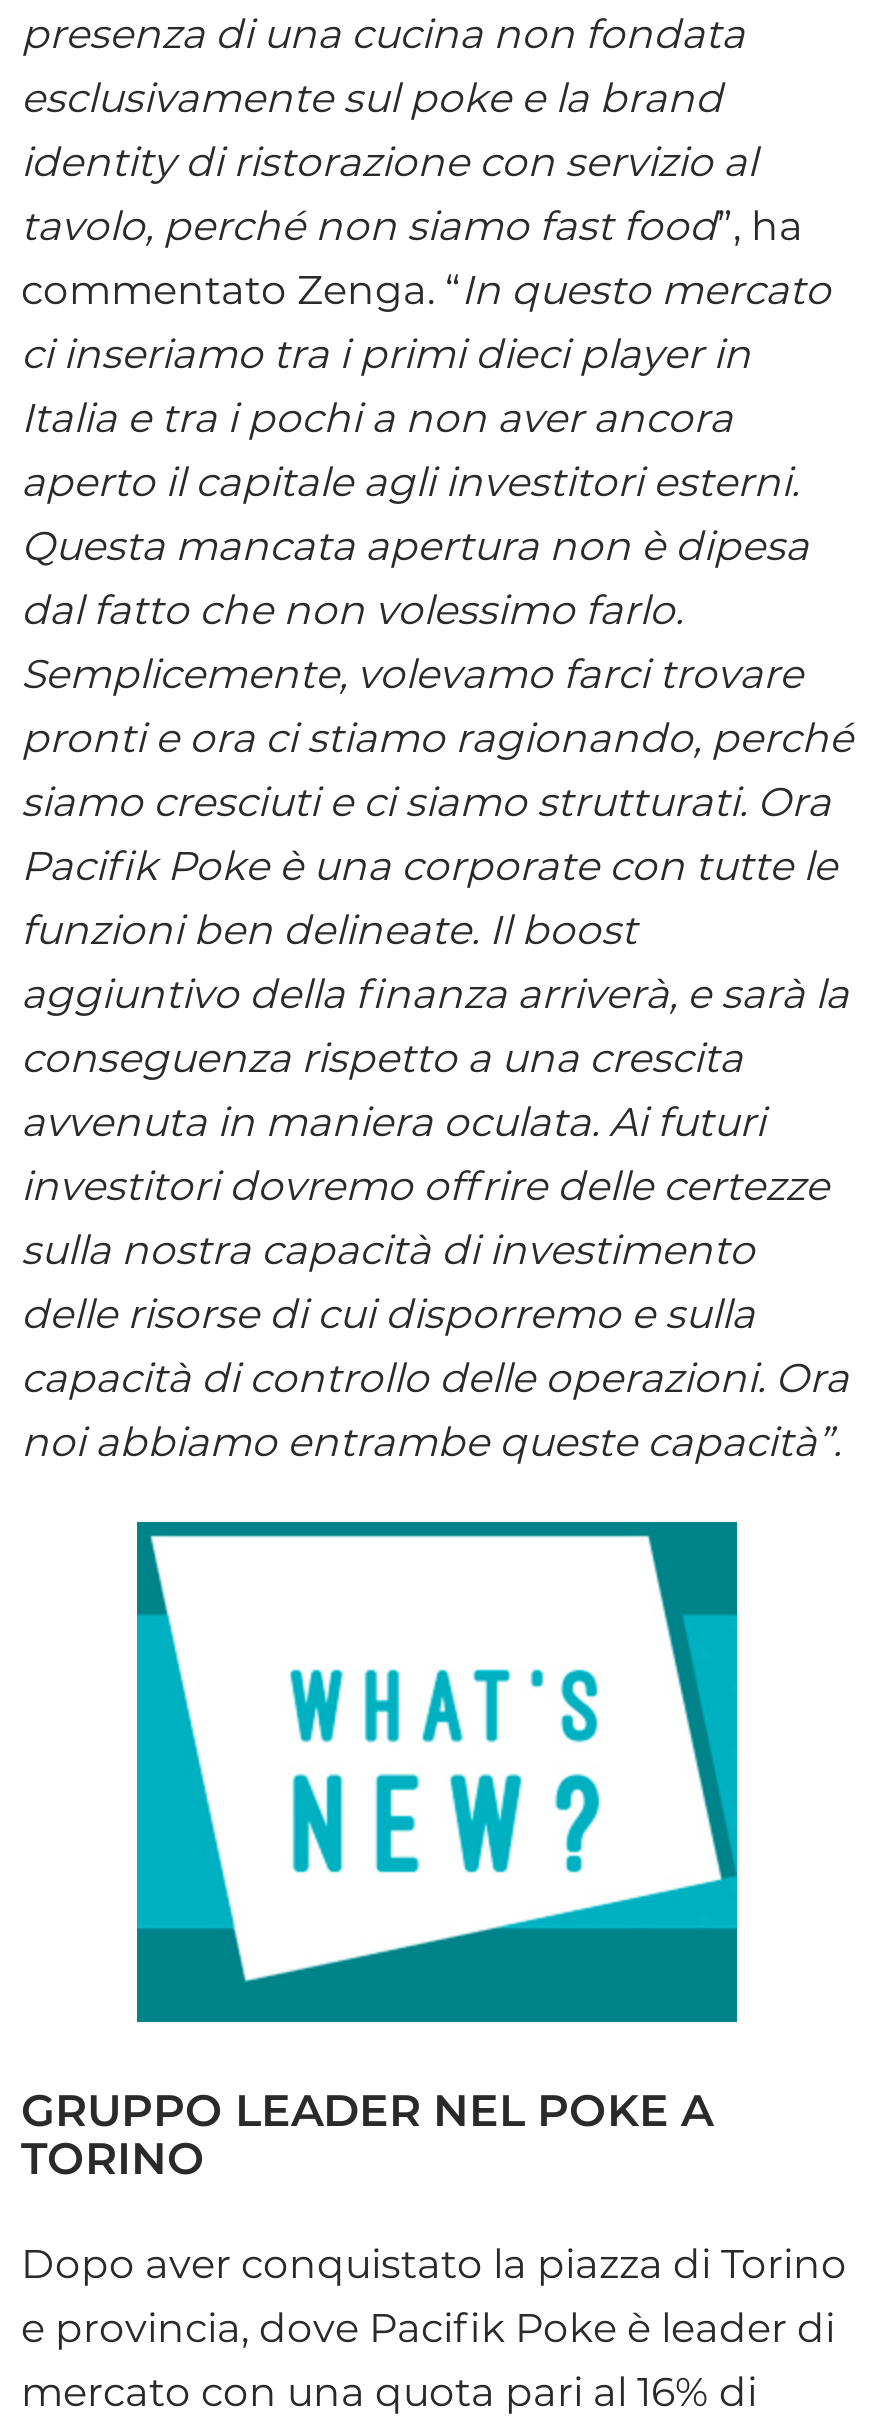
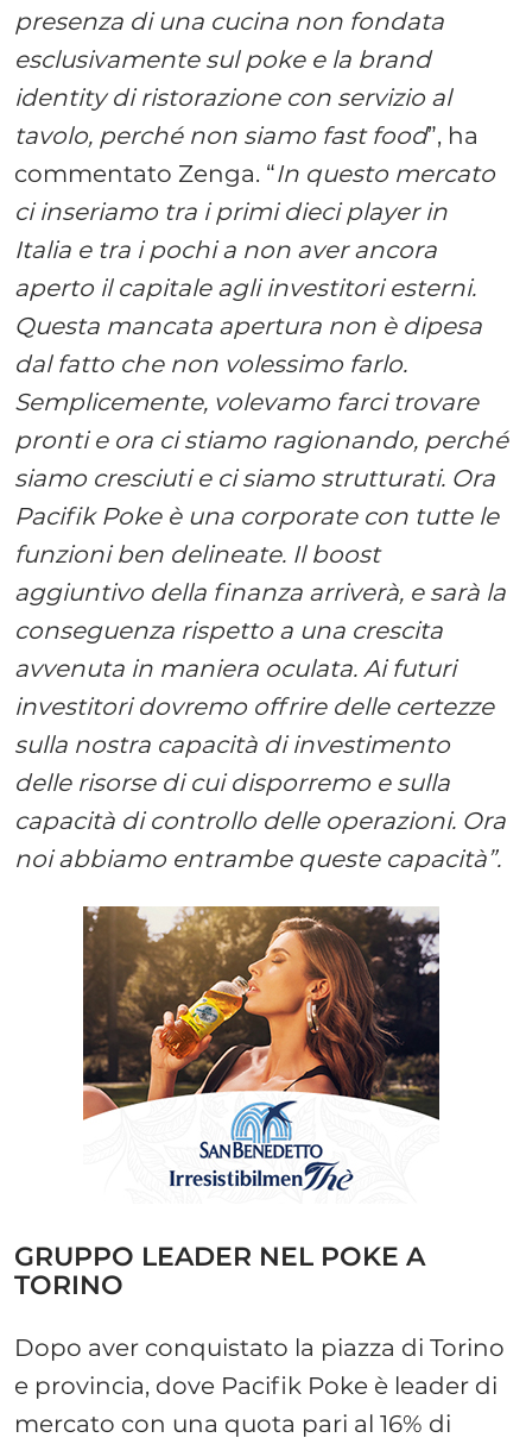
[135,1520,739,2024] [image] -> [82,905,441,1204] [image]

